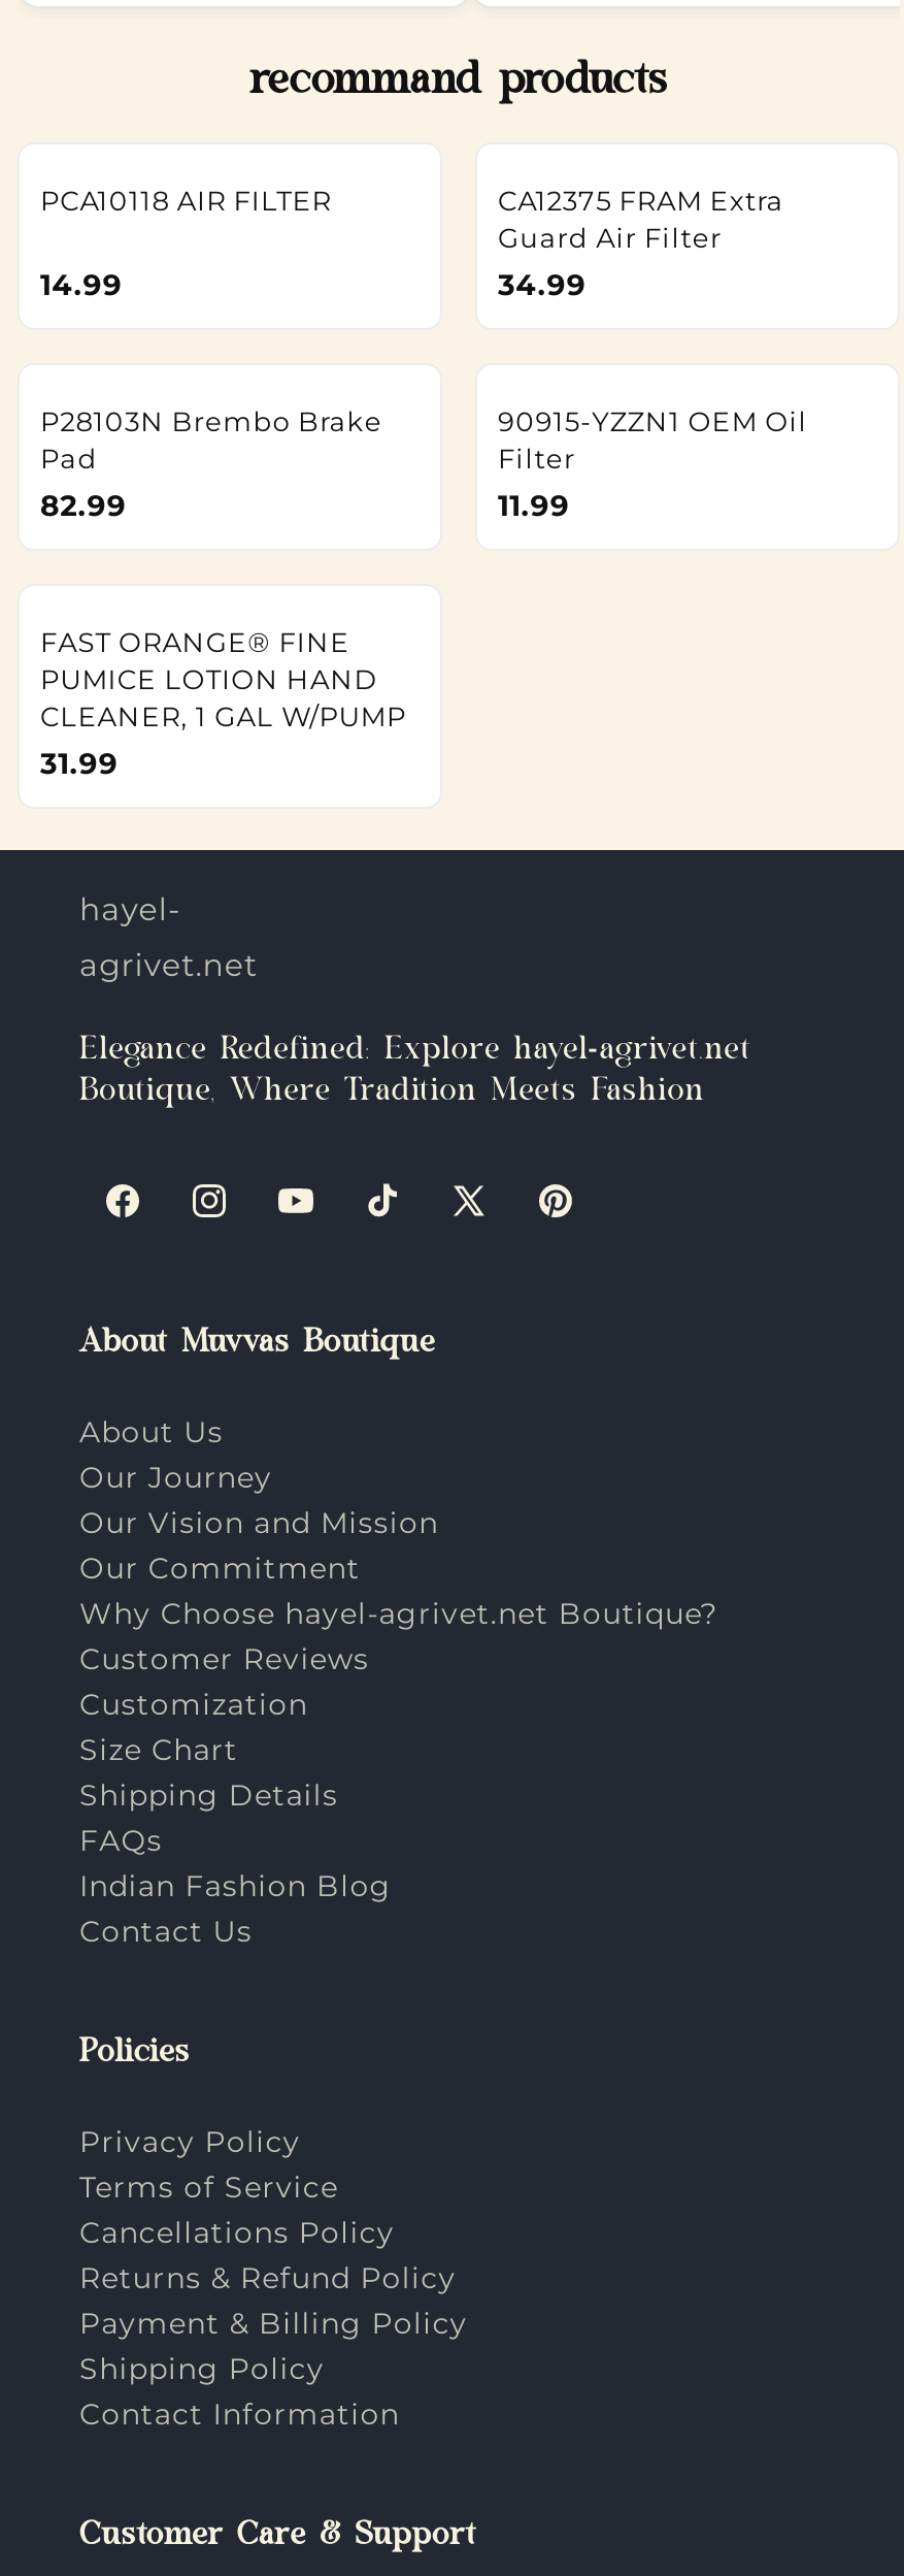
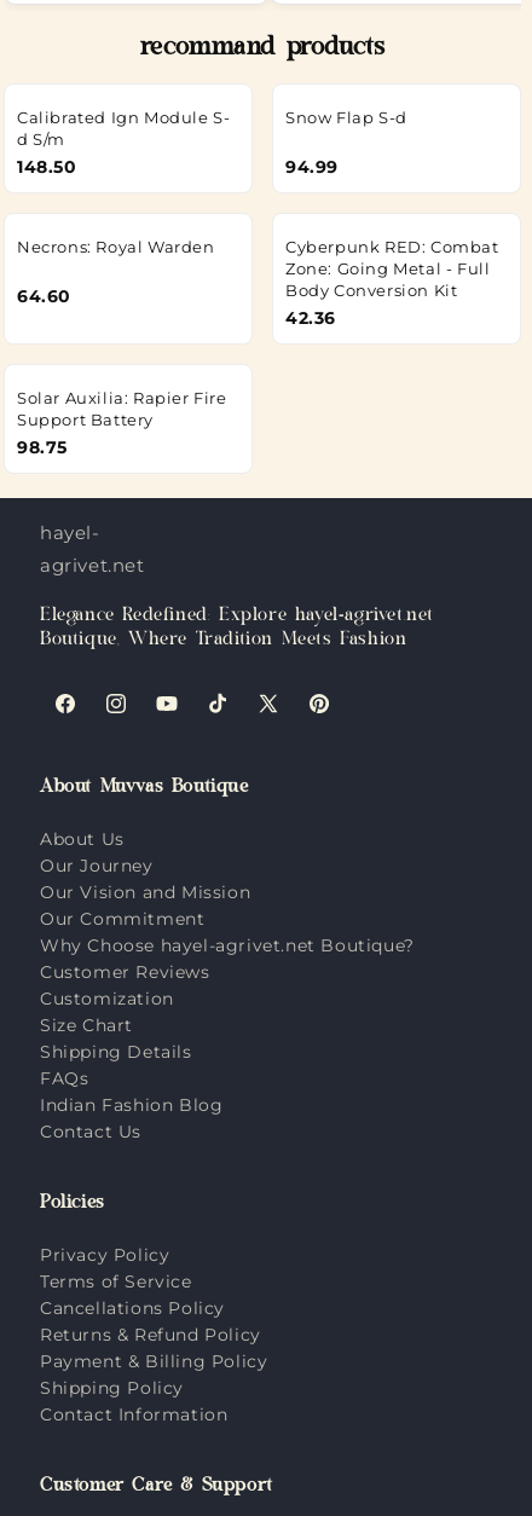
[40,183,332,302] PCA10118 AIR FILTER | 14.99 -> [17,107,230,177] Calibrated Ign Module S- | d S/m | 148.50
[498,183,784,302] CA12375 FRAM Extra | Guard Air Filter | 34.99 -> [285,107,407,177] Snow Flap S-d | 94.99
[40,403,382,523] P28103N Brembo Brake | Pad | 82.99 -> [17,236,215,306] Necrons: Royal Warden | 64.60
[498,403,808,523] 90915-YZZN1 OEM Oil | Filter | 11.99 -> [285,236,499,328] Cyberpunk RED: Combat | Zone: Going Metal - Full | Body Conversion Kit | 42.36
[40,624,406,781] FAST ORANGE® FINE | PUMICE LOTION HAND | CLEANER, 1 GAL W/PUMP | 31.99 -> [17,387,227,458] Solar Auxilia: Rapier Fire | Support Battery | 98.75

